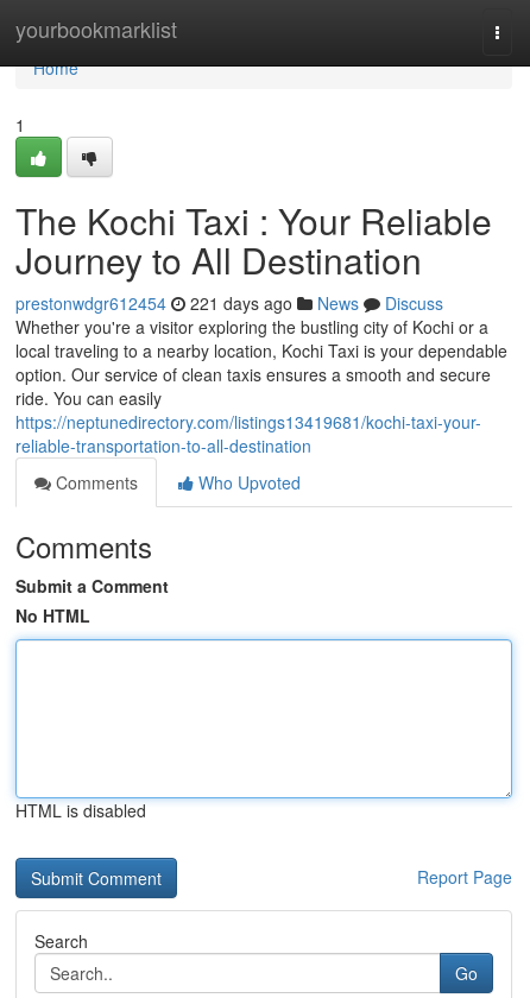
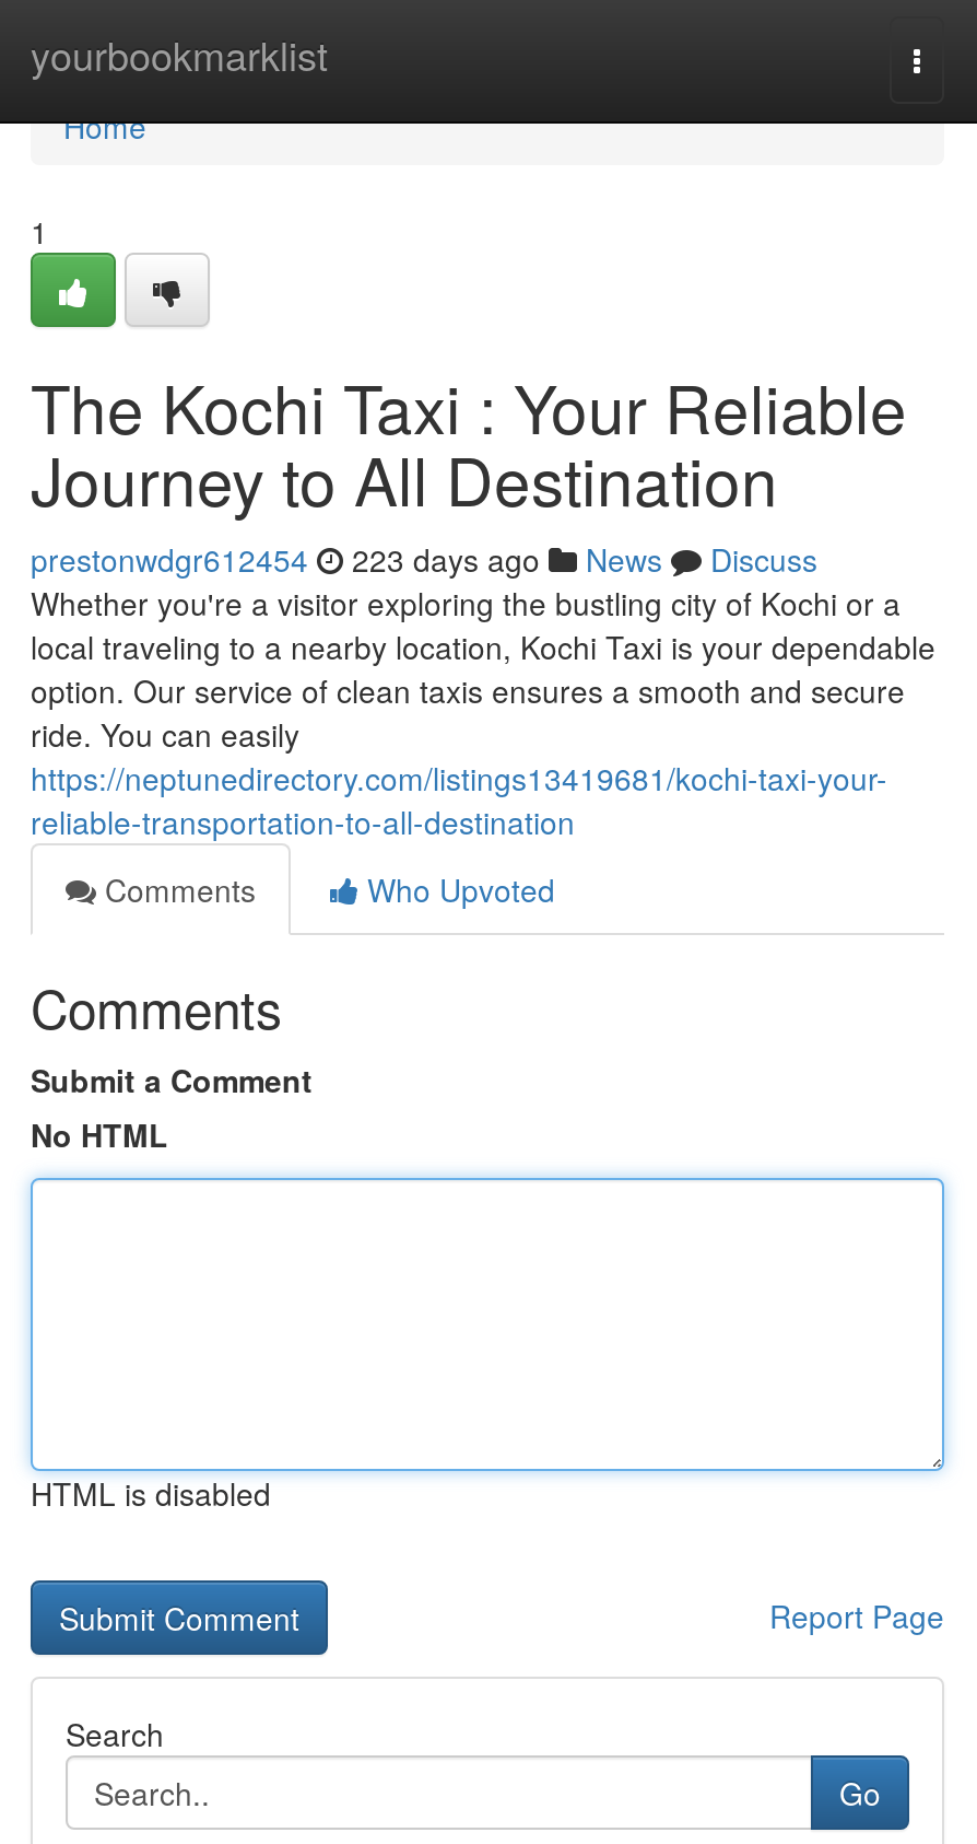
[15,291,443,315] prestonwdgr612454 221 days ago News Discuss -> [31,537,817,581] prestonwdgr612454 223 days ago News Discuss

